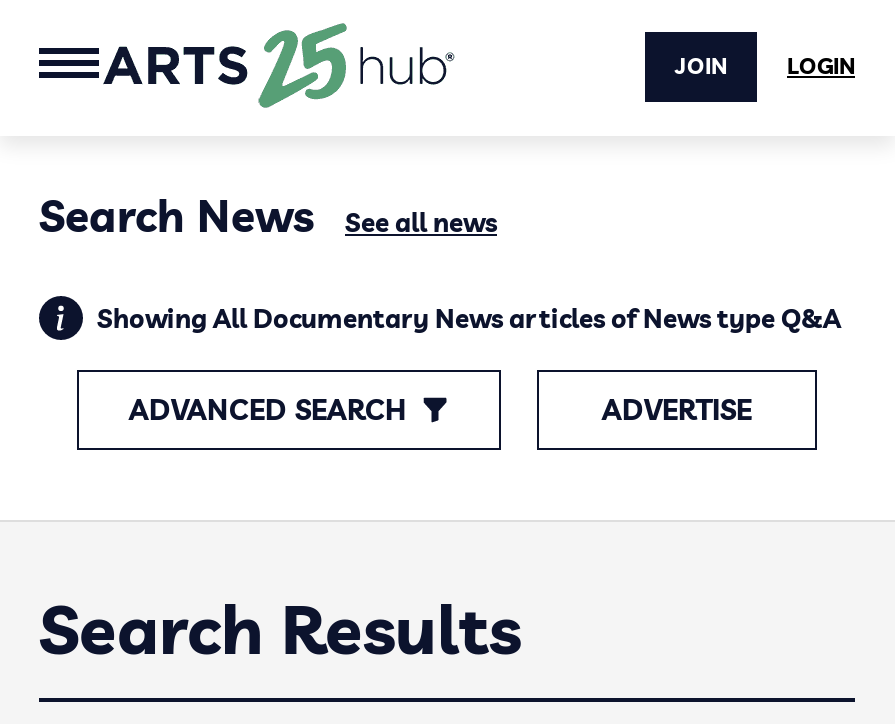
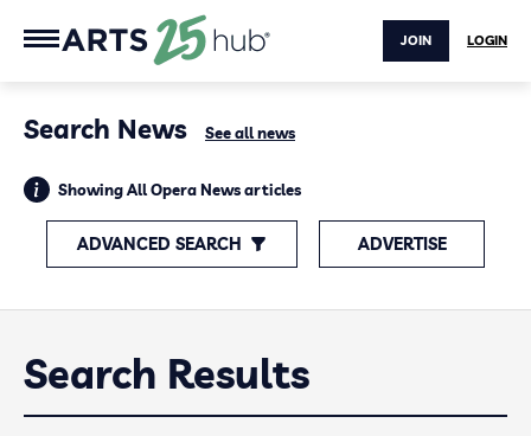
[97,302,841,334] Showing All Documentary News articles of News type Q&A -> [58,180,301,199] Showing All Opera News articles

